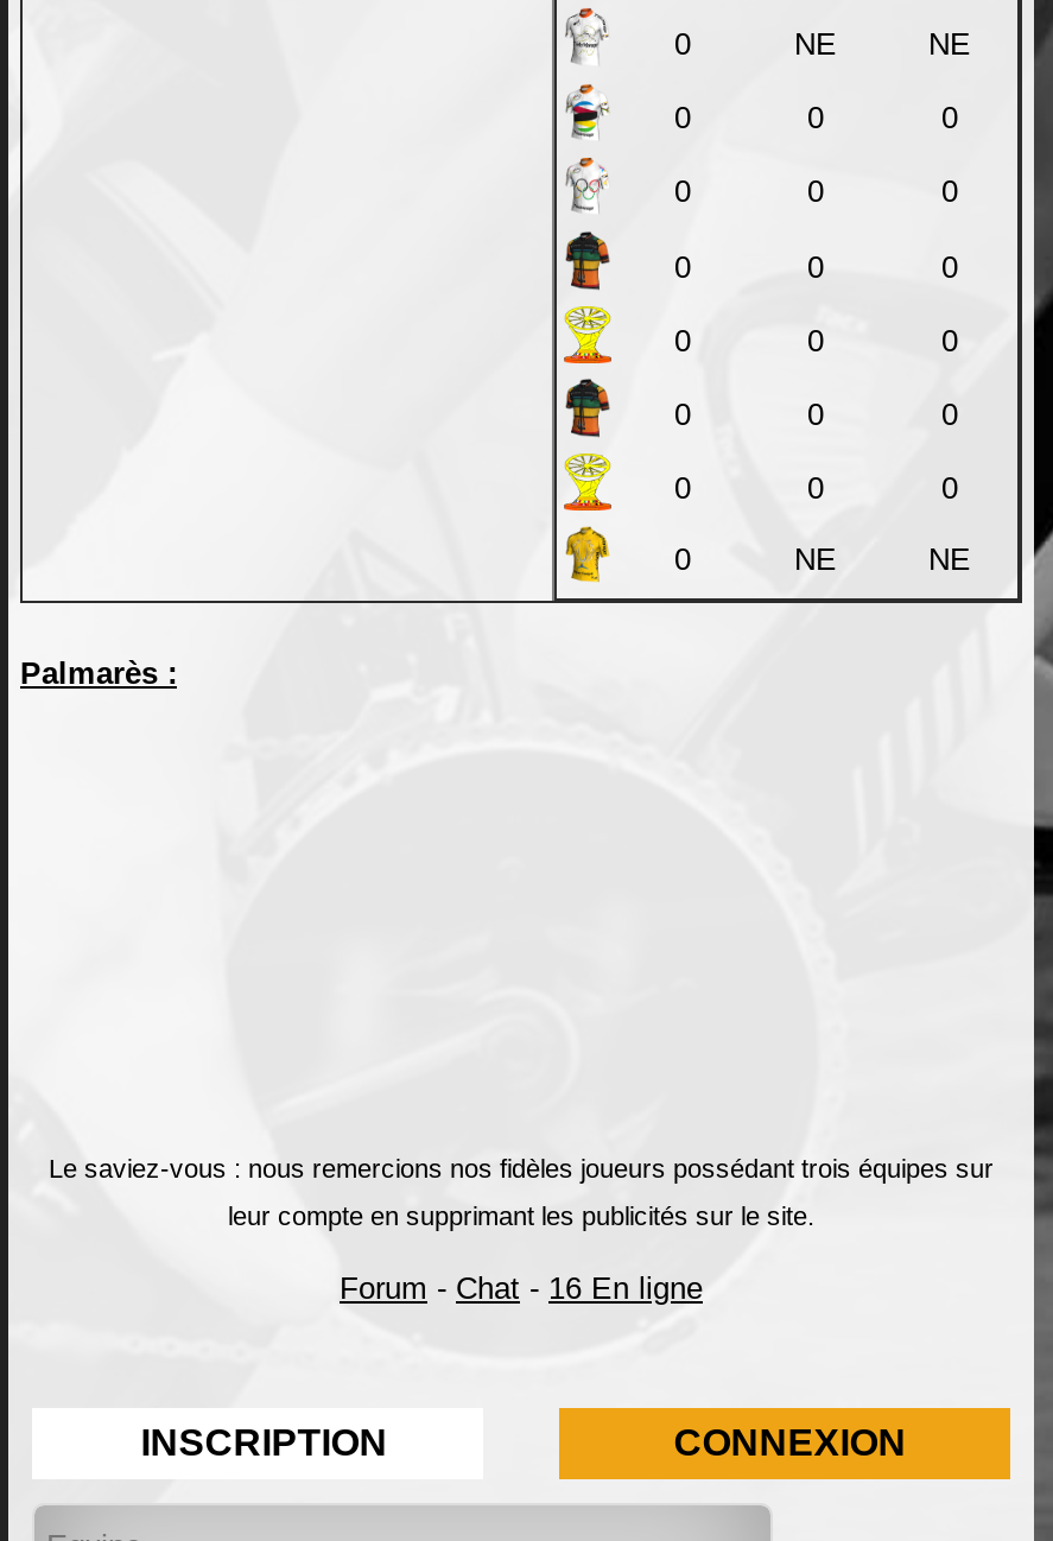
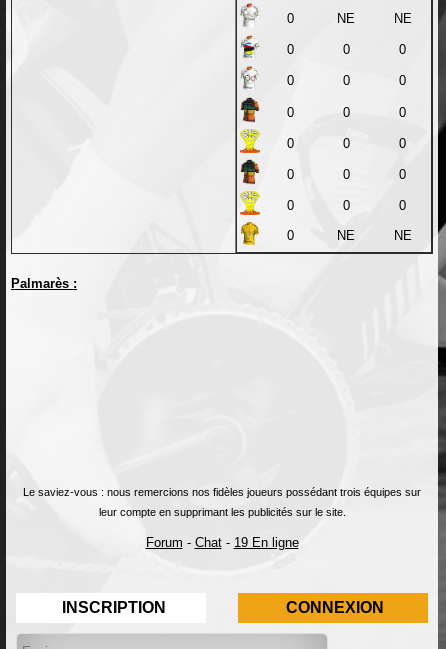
[340,1270,703,1306] Forum - Chat - 16 En ligne -> [145,535,298,550] Forum - Chat - 19 En ligne

